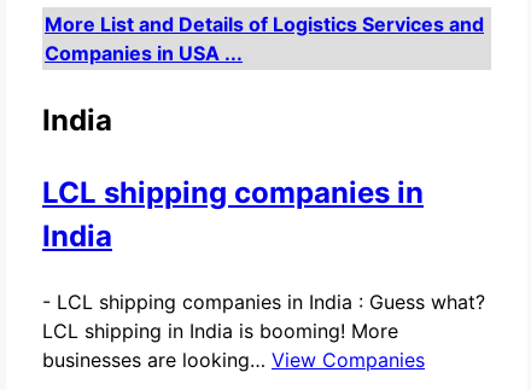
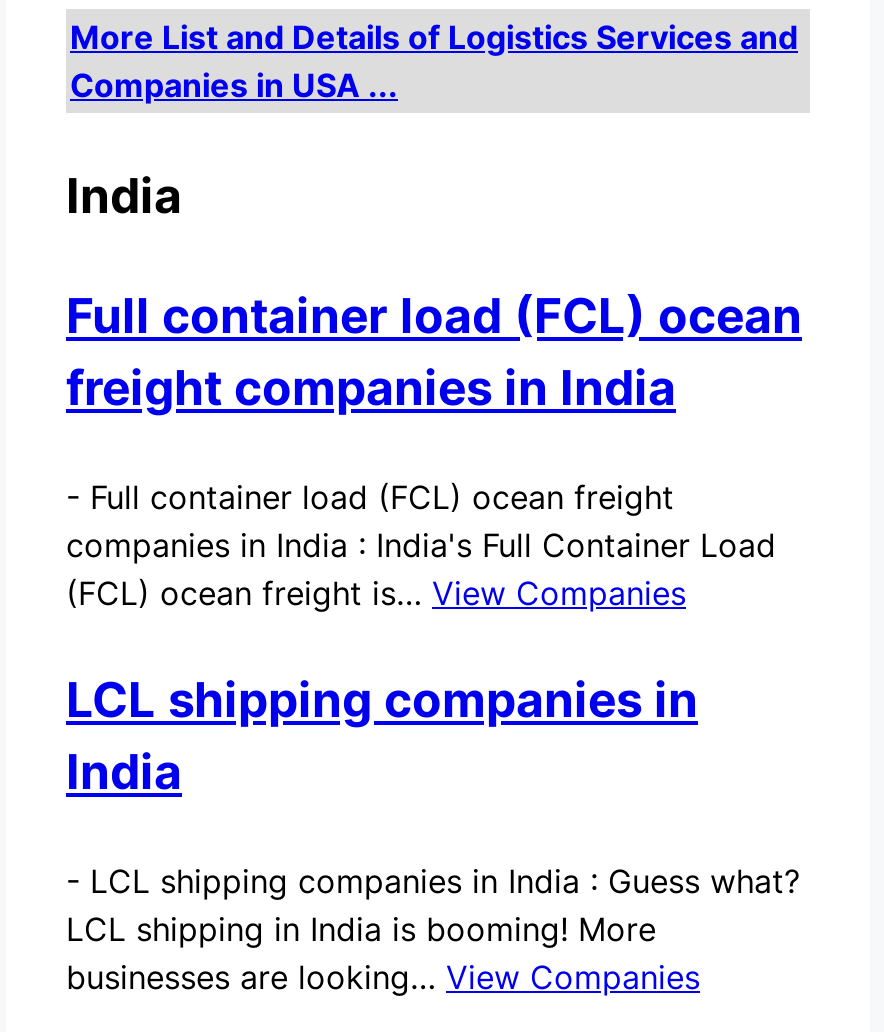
none -> [66,286,802,612] Full container load (FCL) ocean | freight companies in India | - Full container load (FCL) ocean freight | companies in India : India's Full Container Load | (FCL) ocean freight is… View Companies

